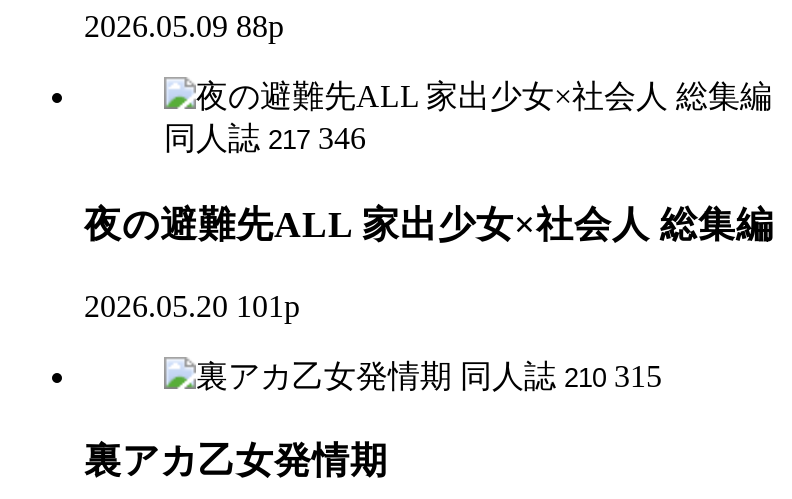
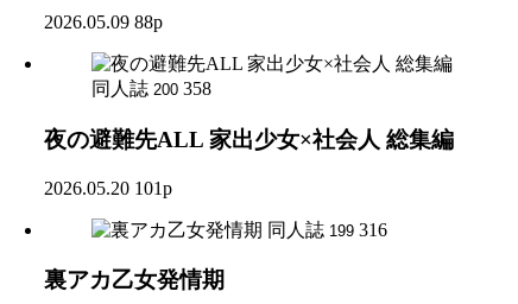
[164,121,366,155] 同人誌 217 346 -> [91,78,211,99] 同人誌 200 358
[460,358,662,392] 同人誌 210 315 -> [267,219,387,239] 同人誌 199 316

